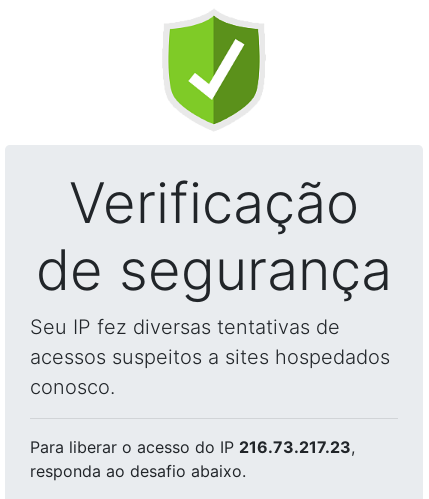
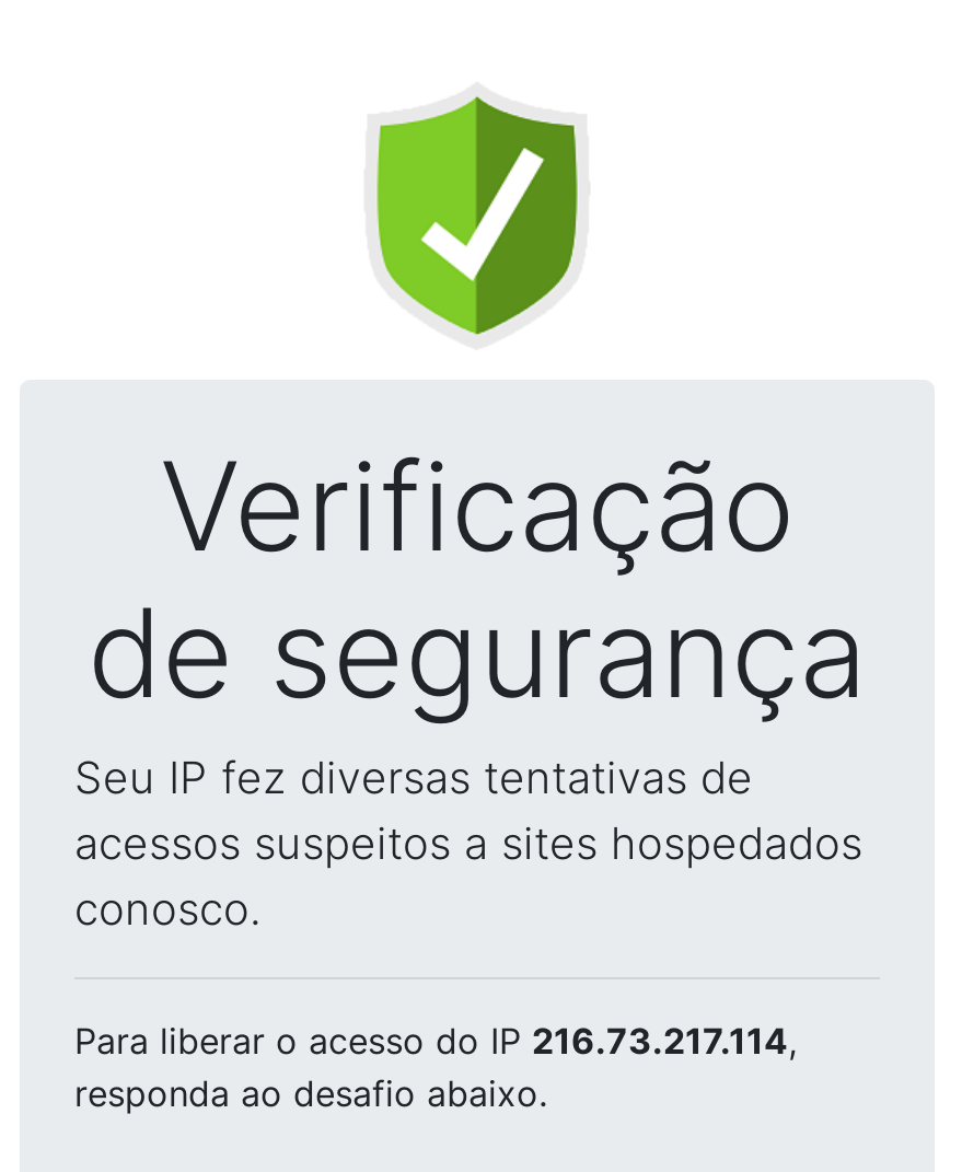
[30,437,355,457] Para liberar o acesso do IP 216.73.217.23, -> [74,1019,797,1063] Para liberar o acesso do IP 216.73.217.114,

